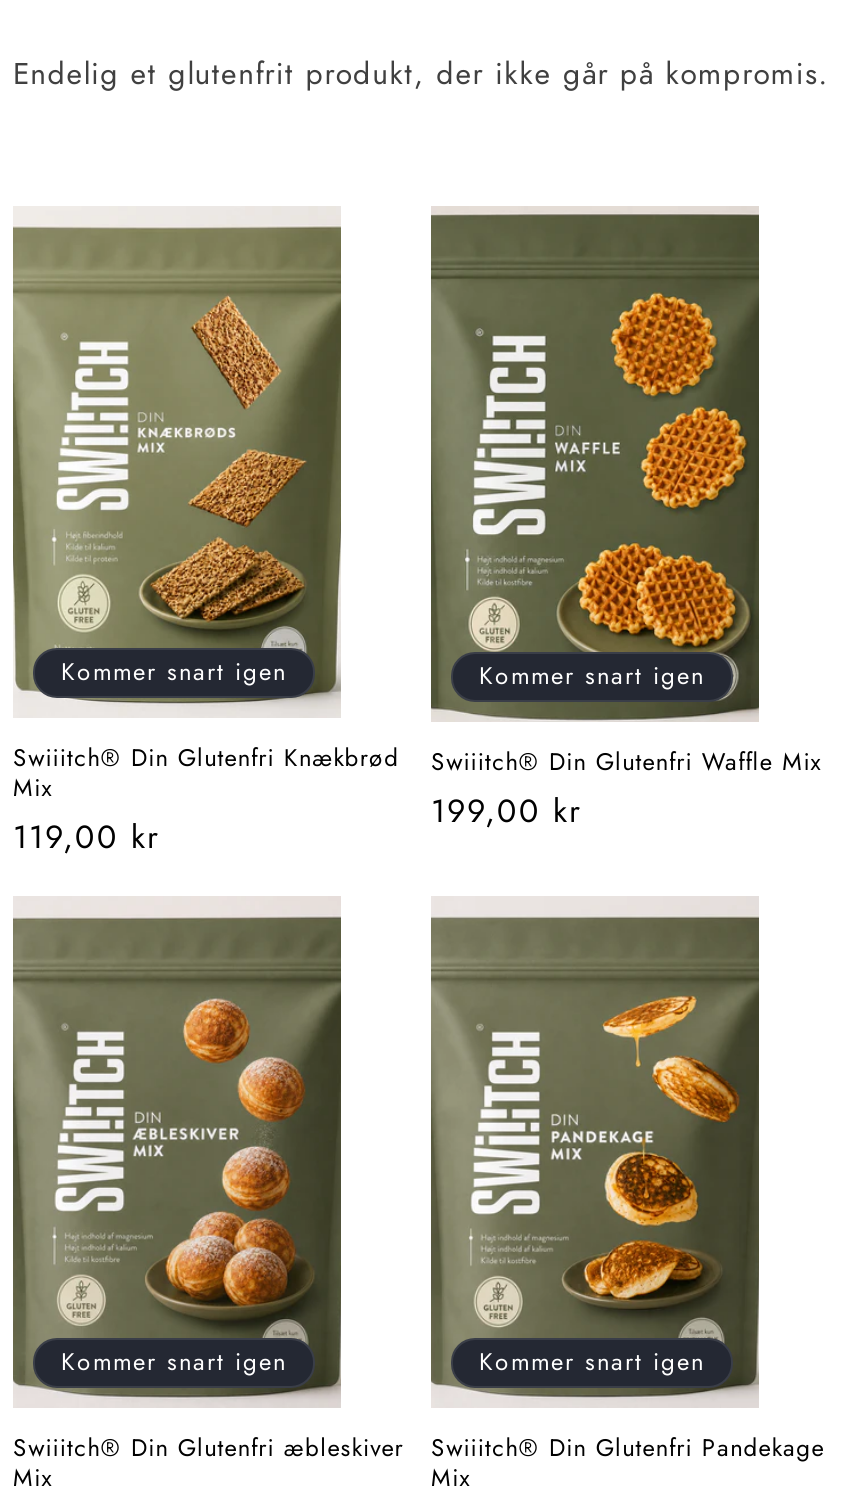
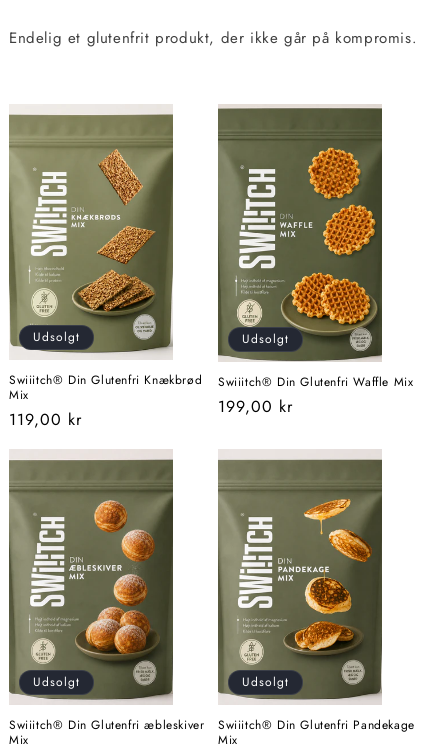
[61,654,287,690] Kommer snart igen -> [33,328,80,346] Udsolgt
[479,658,705,694] Kommer snart igen -> [242,330,289,348] Udsolgt
[61,1344,287,1380] Kommer snart igen -> [33,673,80,691] Udsolgt
[479,1344,705,1380] Kommer snart igen -> [242,673,289,691] Udsolgt

